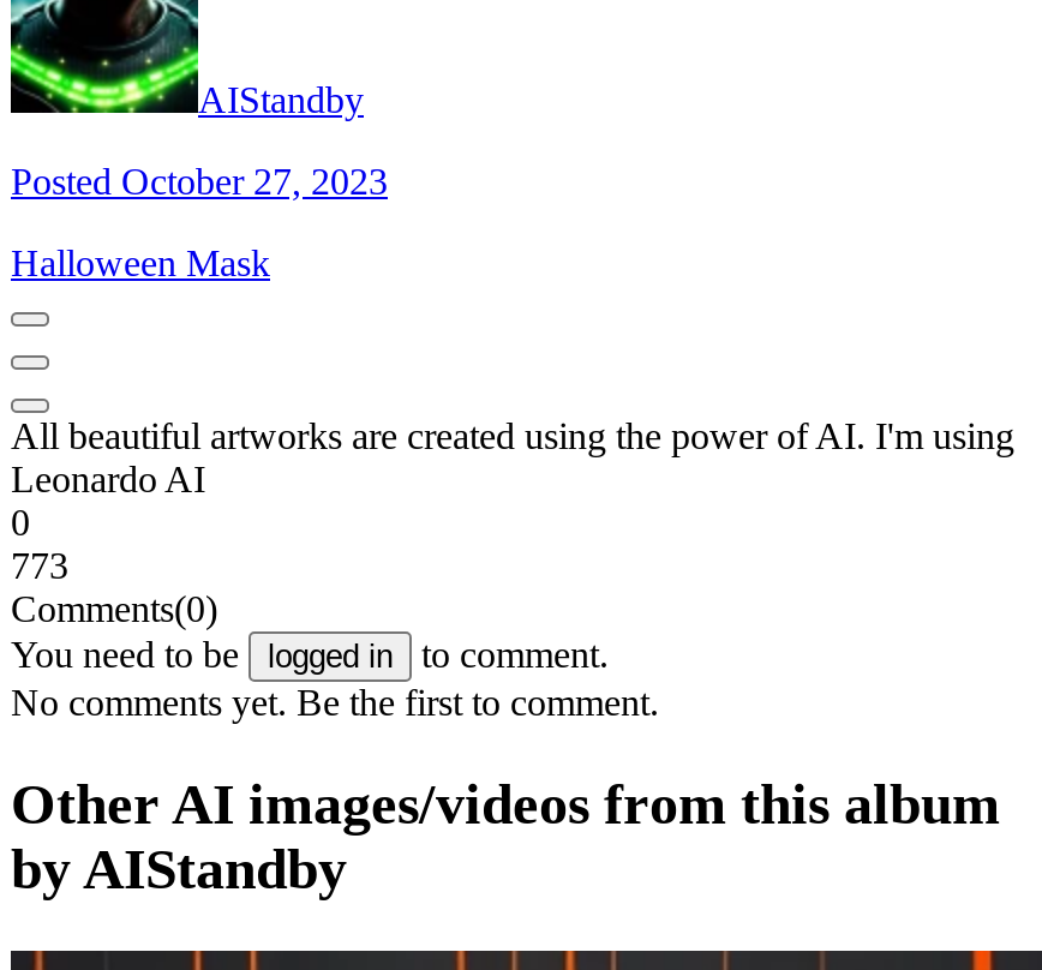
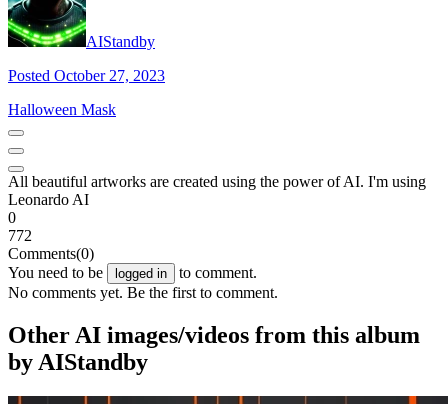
[11,545,68,586] 773 -> [8,227,32,244] 772

